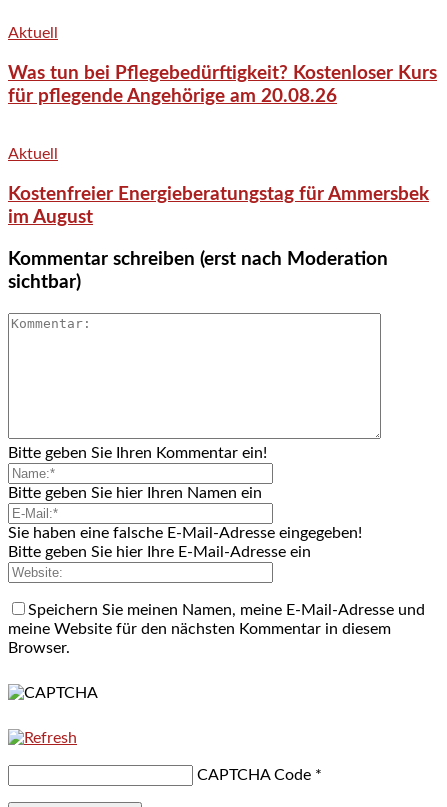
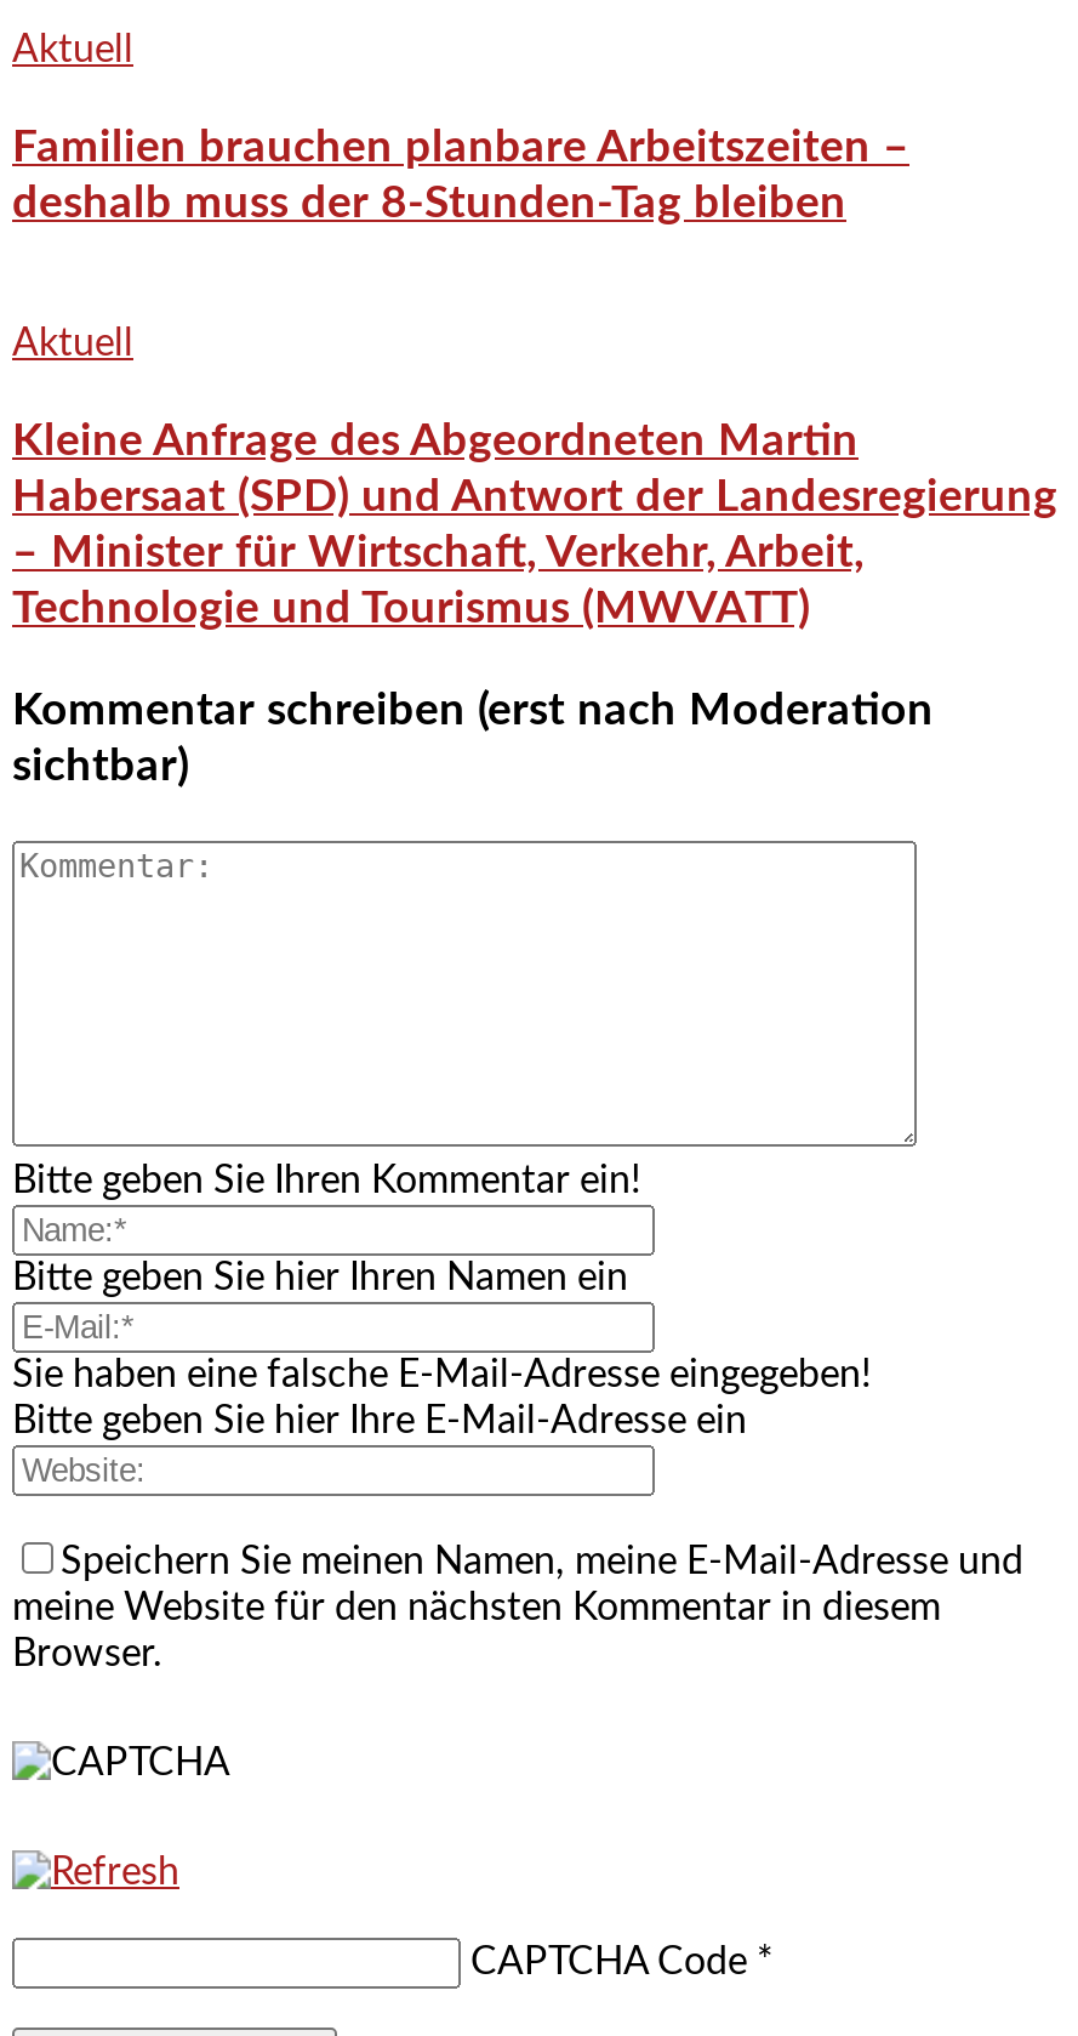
[8,64,437,106] Was tun bei Pflegebedürftigkeit? Kostenloser Kurs | für pflegende Angehörige am 20.08.26 -> [12,124,909,226] Familien brauchen planbare Arbeitszeiten – | deshalb muss der 8-Stunden-Tag bleiben
[8,185,429,227] Kostenfreier Energieberatungstag für Ammersbek | im August -> [12,419,1057,633] Kleine Anfrage des Abgeordneten Martin | Habersaat (SPD) und Antwort der Landesregierung | – Minister für Wirtschaft, Verkehr, Arbeit, | Technologie und Tourismus (MWVATT)

